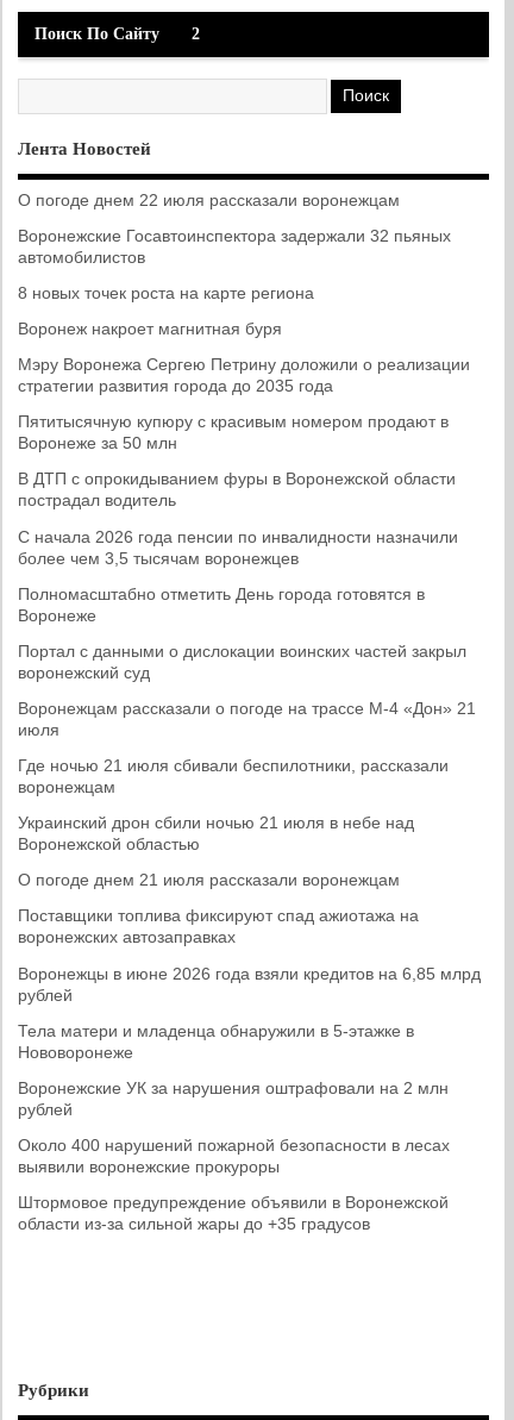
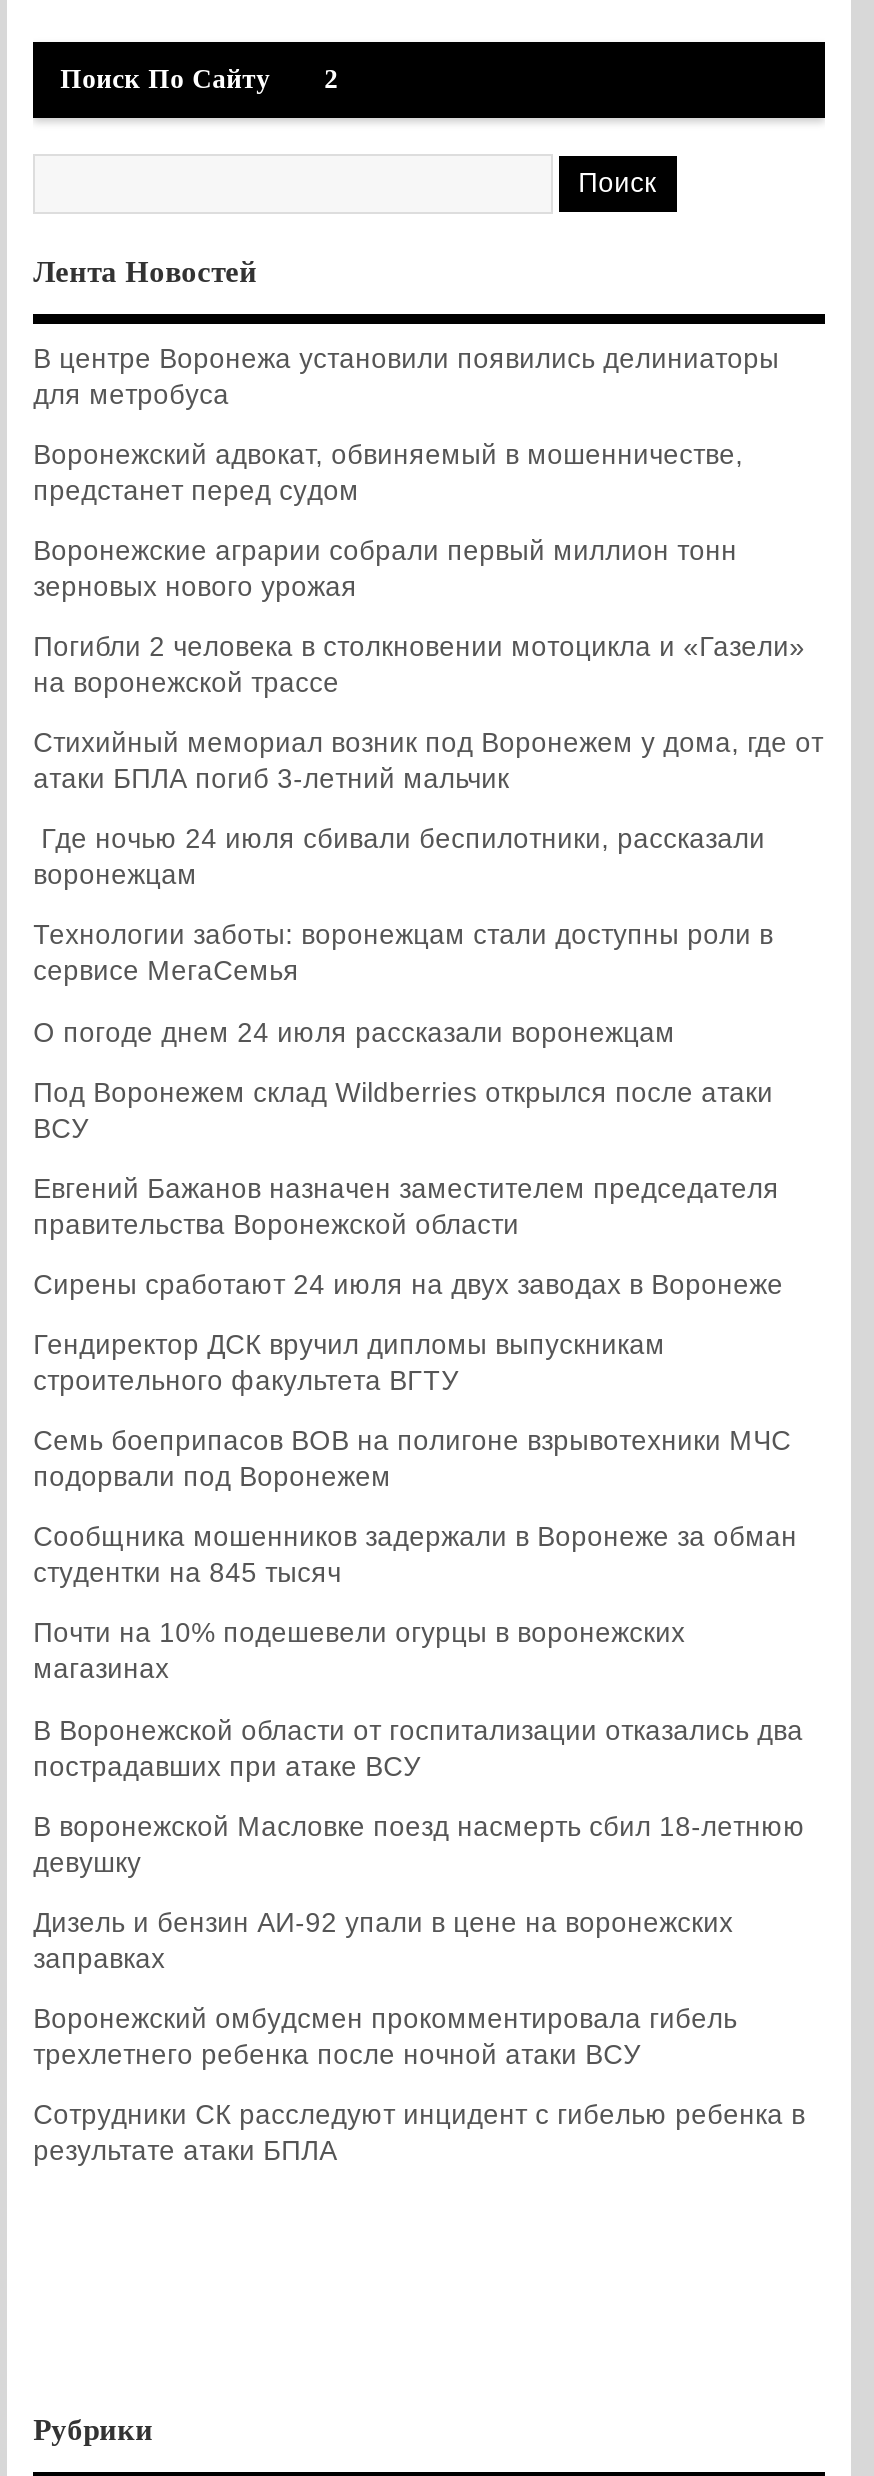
[18,191,476,775] О погоде днем 22 июля рассказали воронежцам | Воронежские Госавтоинспектора задержали 32 пьяных | автомобилистов | 8 новых точек роста на карте региона | Воронеж накроет магнитная буря | Мэру Воронежа Сергею Петрину доложили о реализации | стратегии развития города до 2035 года | Пятитысячную купюру с красивым номером продают в | Воронеже за 50 млн | В ДТП с опрокидыванием фуры в Воронежской области | пострадал водитель | С начала 2026 года пенсии по инвалидности назначили | более чем 3,5 тысячам воронежцев | Полномасштабно отметить День города готовятся в | Воронеже | Портал с данными о дислокации воинских частей закрыл | воронежский суд | Воронежцам рассказали о погоде на трассе М-4 «Дон» 21 | июля | Где ночью 21 июля сбивали беспилотники, рассказали -> [33,343,823,854] В центре Воронежа установили появились делиниаторы | для метробуса | Воронежский адвокат, обвиняемый в мошенничестве, | предстанет перед судом | Воронежские аграрии собрали первый миллион тонн | зерновых нового урожая | Погибли 2 человека в столкновении мотоцикла и «Газели» | на воронежской трассе | Стихийный мемориал возник под Воронежем у дома, где от | атаки БПЛА погиб 3-летний мальчик | Где ночью 24 июля сбивали беспилотники, рассказали
moved [18,778,116,796] -> [33,860,197,890]: воронежцам
[18,814,481,1233] Украинский дрон сбили ночью 21 июля в небе над | Воронежской областью | О погоде днем 21 июля рассказали воронежцам | Поставщики топлива фиксируют спад ажиотажа на | воронежских автозаправках | Воронежцы в июне 2026 года взяли кредитов на 6,85 млрд | рублей | Тела матери и младенца обнаружили в 5-этажке в | Нововоронеже | Воронежские УК за нарушения оштрафовали на 2 млн | рублей | Около 400 нарушений пожарной безопасности в лесах | выявили воронежские прокуроры | Штормовое предупреждение объявили в Воронежской | области из-за сильной жары до +35 градусов -> [33,921,805,2166] Технологии заботы: воронежцам стали доступны роли в | сервисе МегаСемья | О погоде днем 24 июля рассказали воронежцам | Под Воронежем склад Wildberries открылся после атаки | ВСУ | Евгений Бажанов назначен заместителем председателя | правительства Воронежской области | Сирены сработают 24 июля на двух заводах в Воронеже | Гендиректор ДСК вручил дипломы выпускникам | строительного факультета ВГТУ | Семь боеприпасов ВОВ на полигоне взрывотехники МЧС | подорвали под Воронежем | Сообщника мошенников задержали в Воронеже за обман | студентки на 845 тысяч | Почти на 10% подешевели огурцы в воронежских | магазинах | В Воронежской области от госпитализации отказались два | пострадавших при атаке ВСУ | В воронежской Масловке поезд насмерть сбил 18-летнюю | девушку | Дизель и бензин АИ-92 упали в цене на воронежских | заправках | Воронежский омбудсмен прокомментировала гибель | трехлетнего ребенка после ночной атаки ВСУ | Сотрудники СК расследуют инцидент с гибелью ребенка в | результате атаки БПЛА

